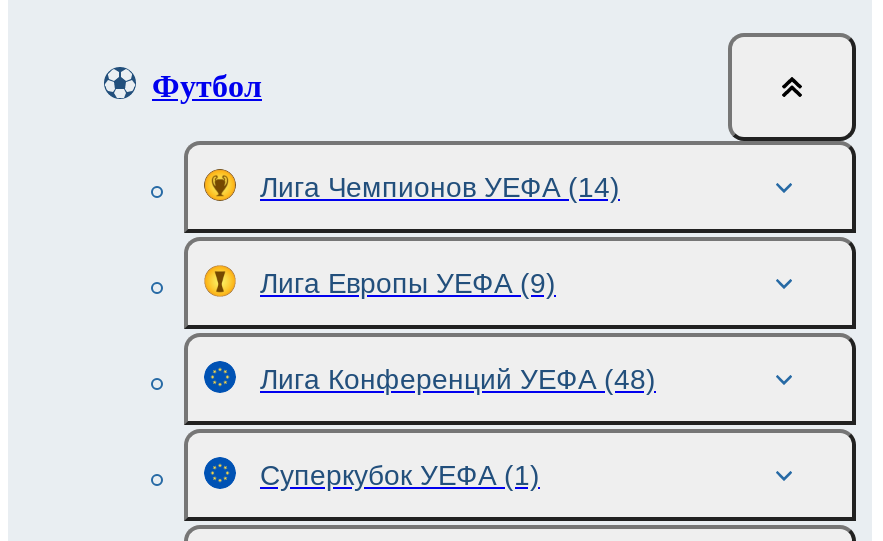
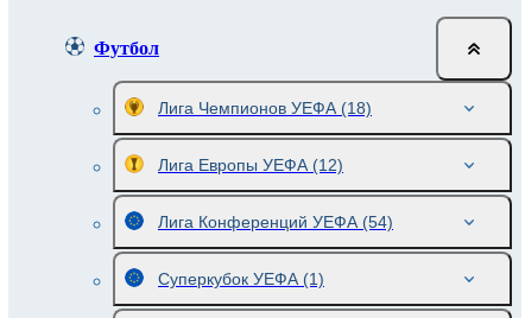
[260,171,620,203] Лига Чемпионов УЕФА (14) -> [158,98,372,117] Лига Чемпионов УЕФА (18)
[260,267,556,299] Лига Европы УЕФА (9) -> [158,155,343,174] Лига Европы УЕФА (12)
[260,363,656,395] Лига Конференций УЕФА (48) -> [158,212,393,231] Лига Конференций УЕФА (54)

